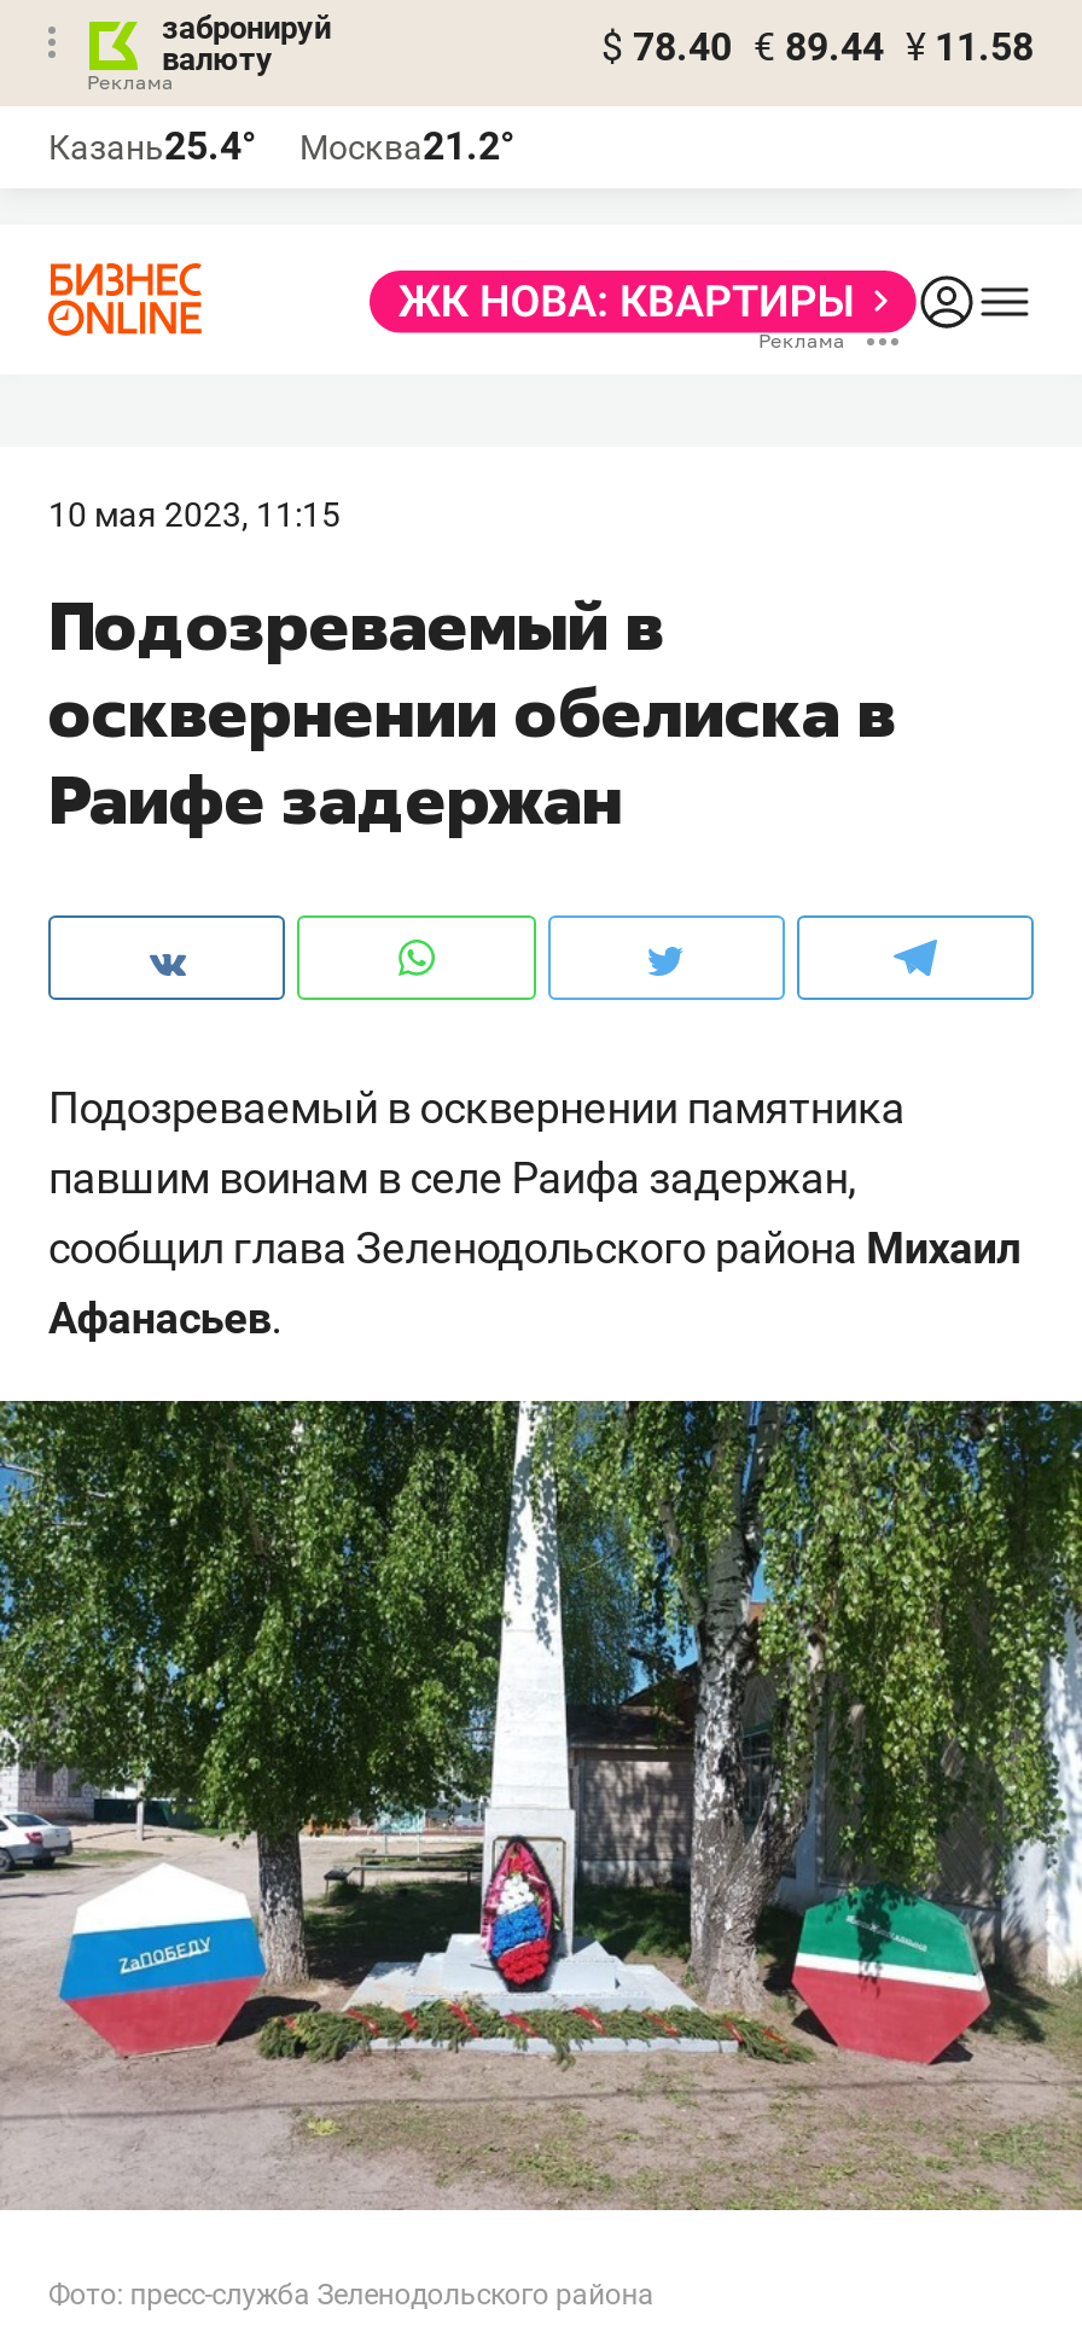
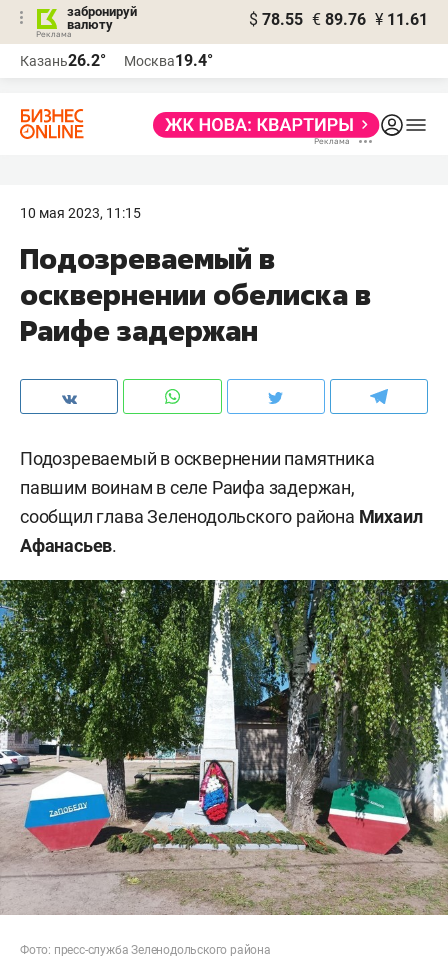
[601,24,1034,70] $ 78.40 € 89.44 ¥ 11.58 -> [249,10,428,29] $ 78.55 € 89.76 ¥ 11.61
[48,123,256,169] Казань25.4° -> [20,51,106,70] Казань26.2°
[299,123,514,169] Москва21.2° -> [124,51,213,70] Москва19.4°

